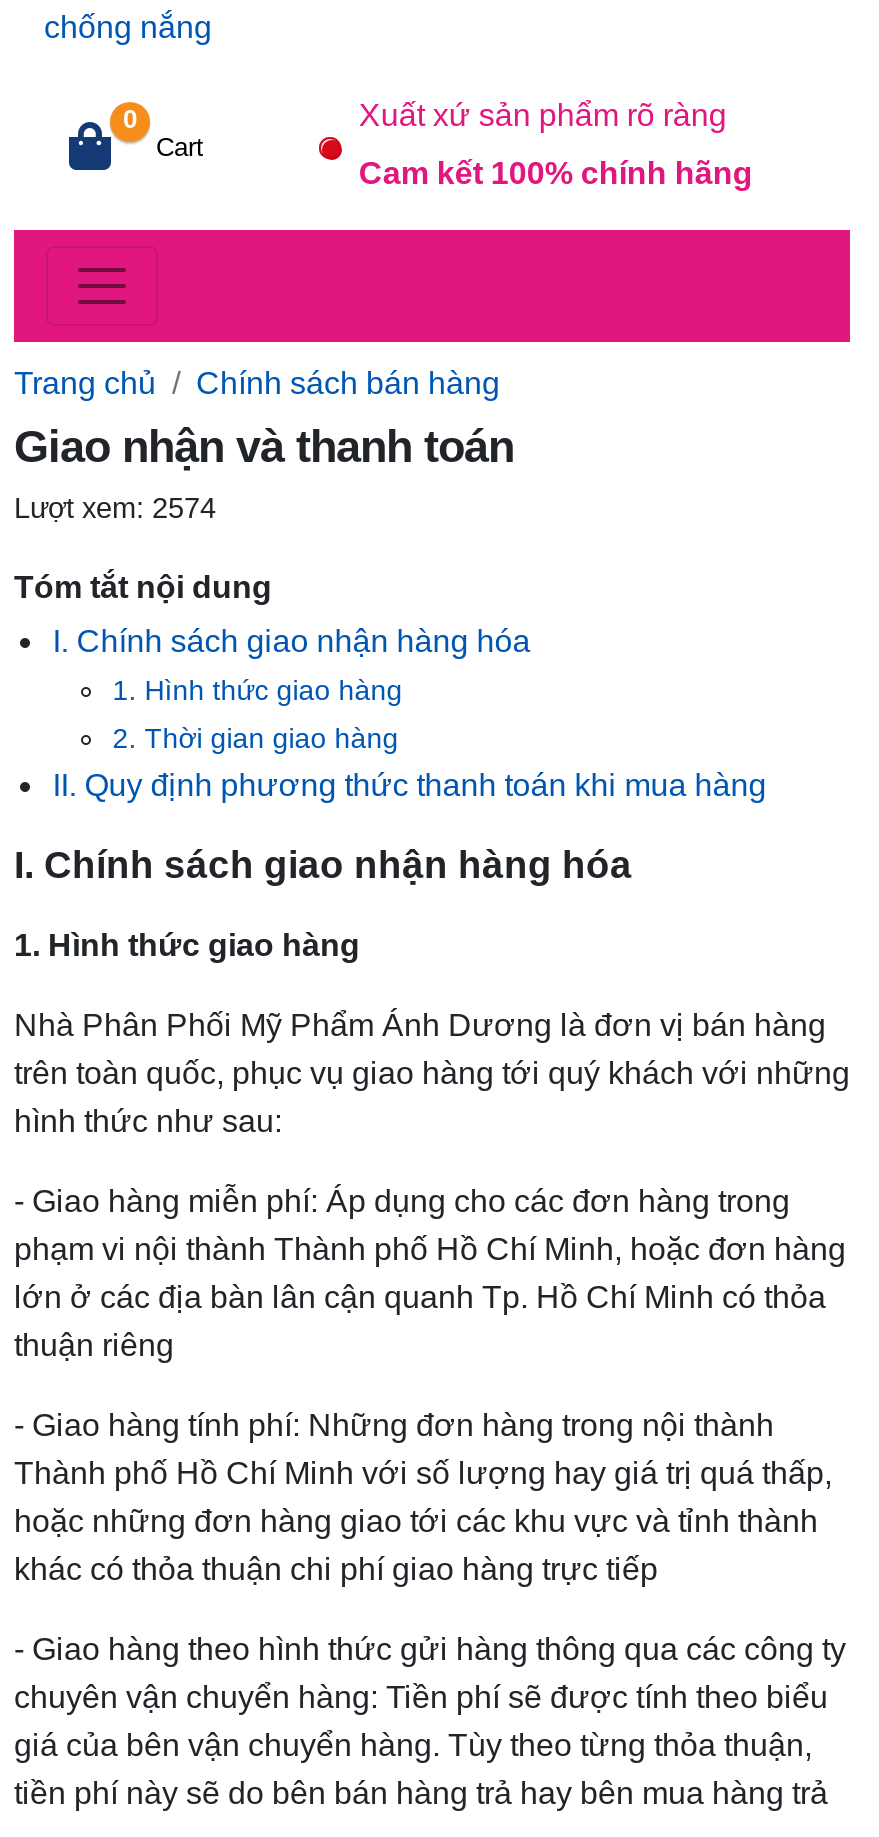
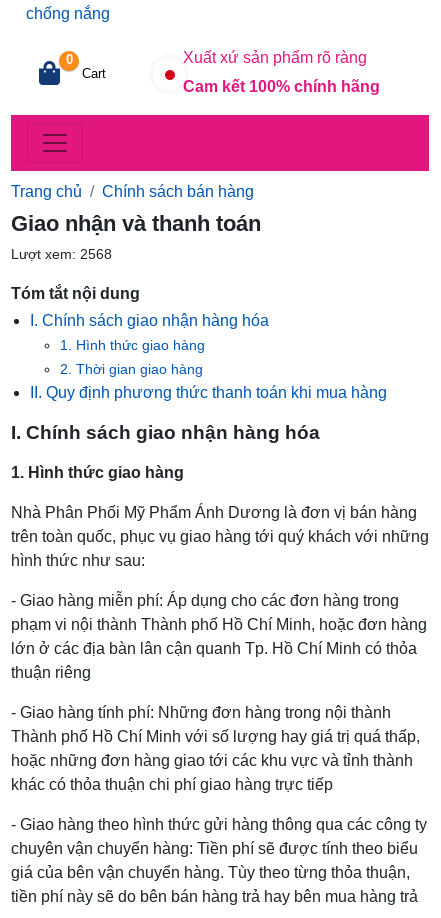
[14,492,216,524] Lượt xem: 2574 -> [11,246,112,262] Lượt xem: 2568

